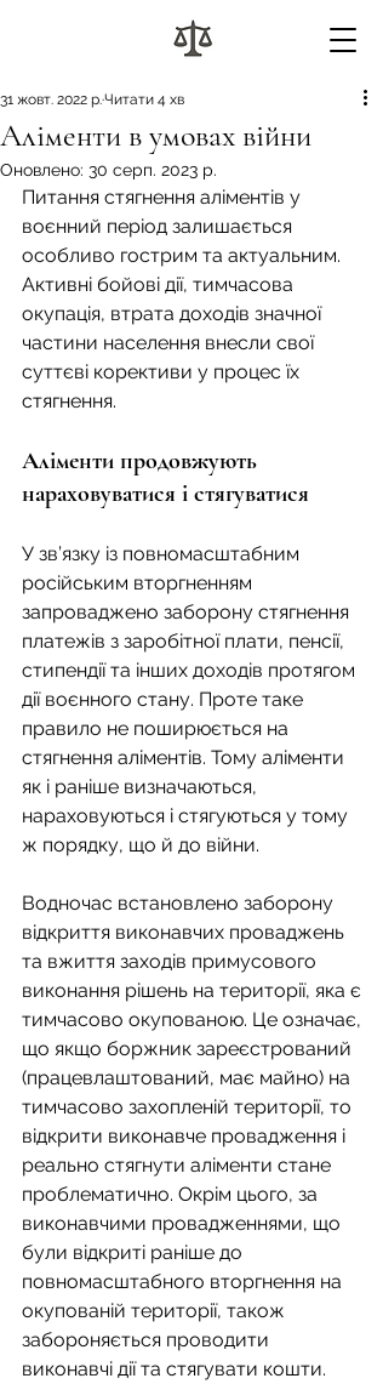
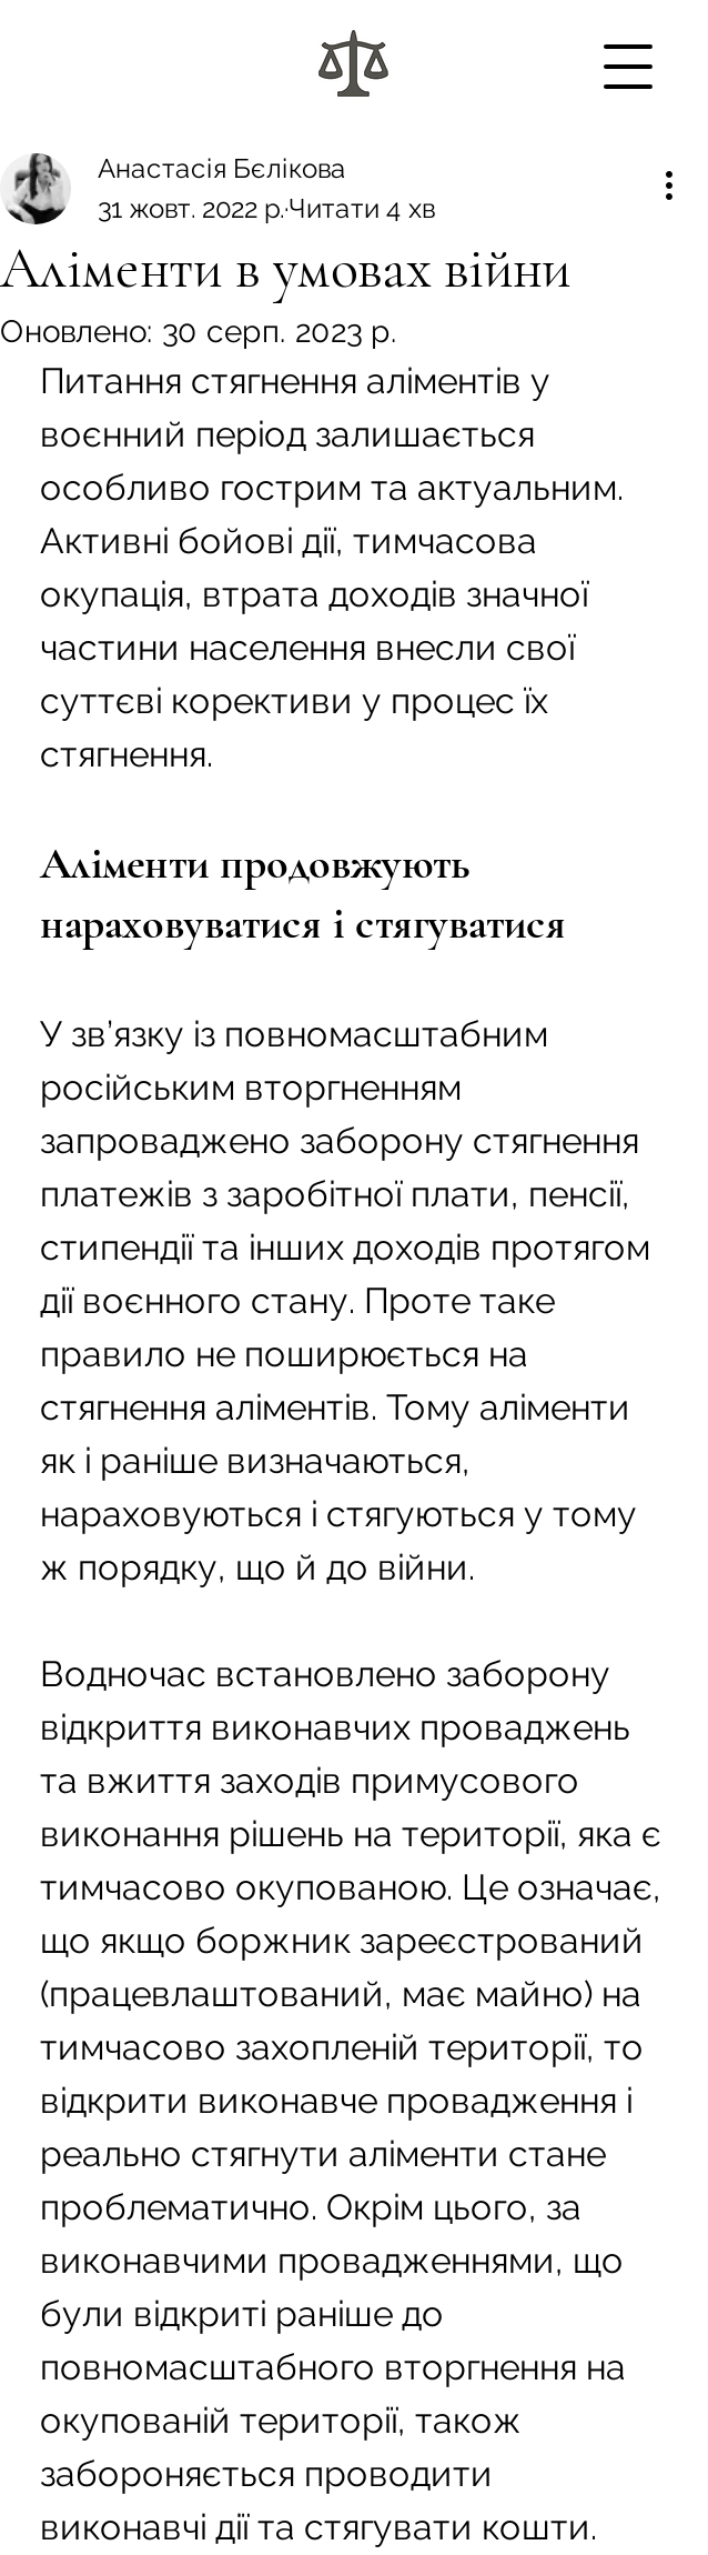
none -> [98,153,346,184] Анастасія Бєлікова

